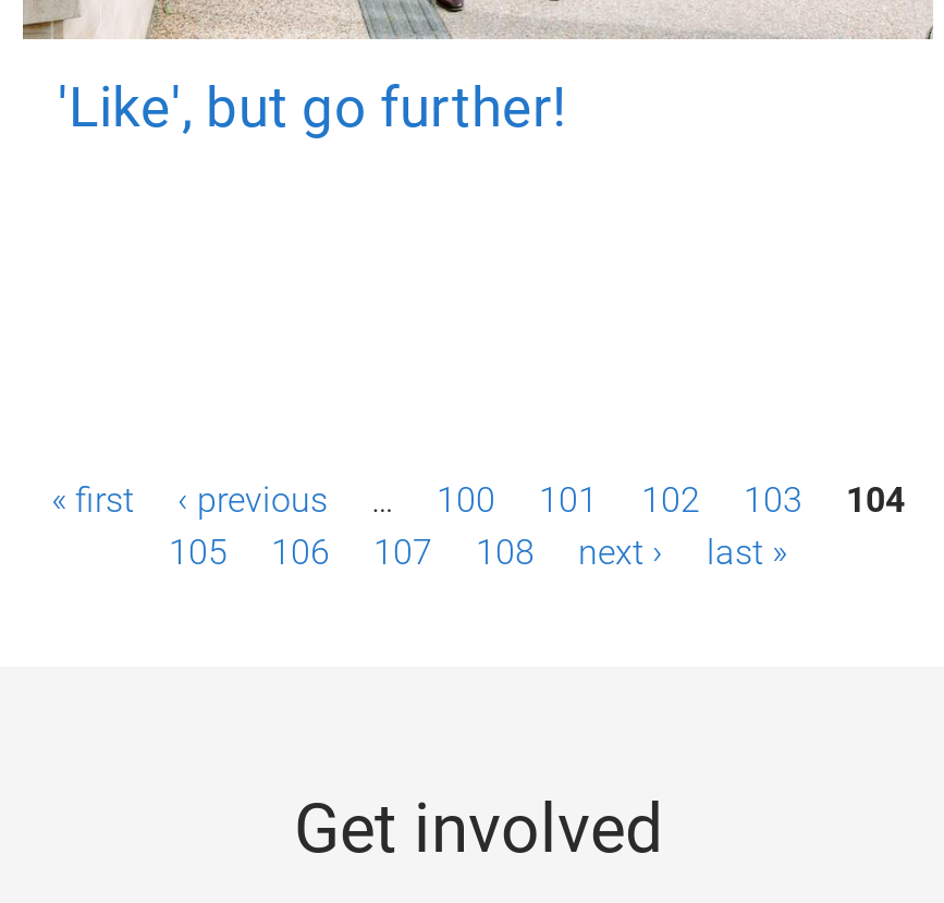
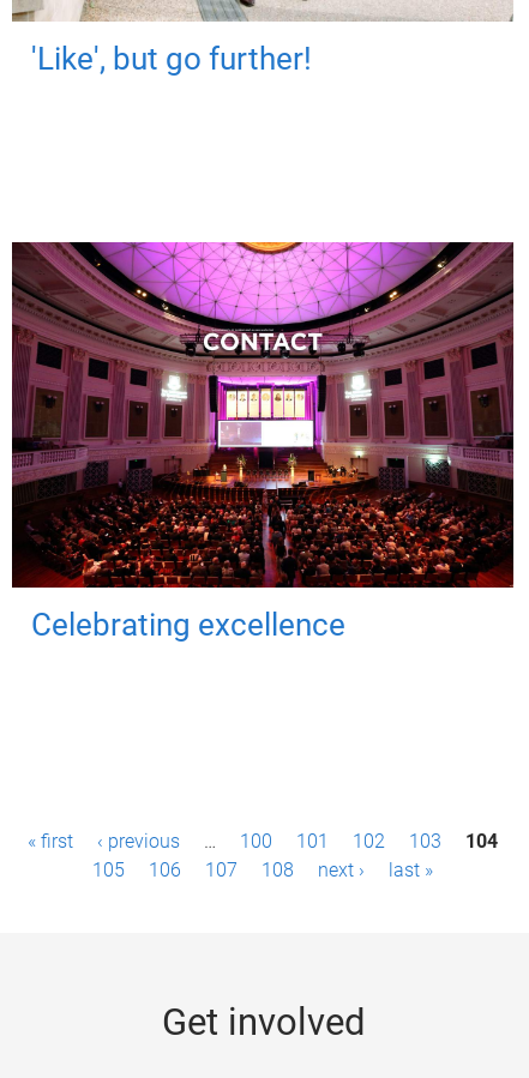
none -> [11,241,515,643] [image] | Celebrating excellence

